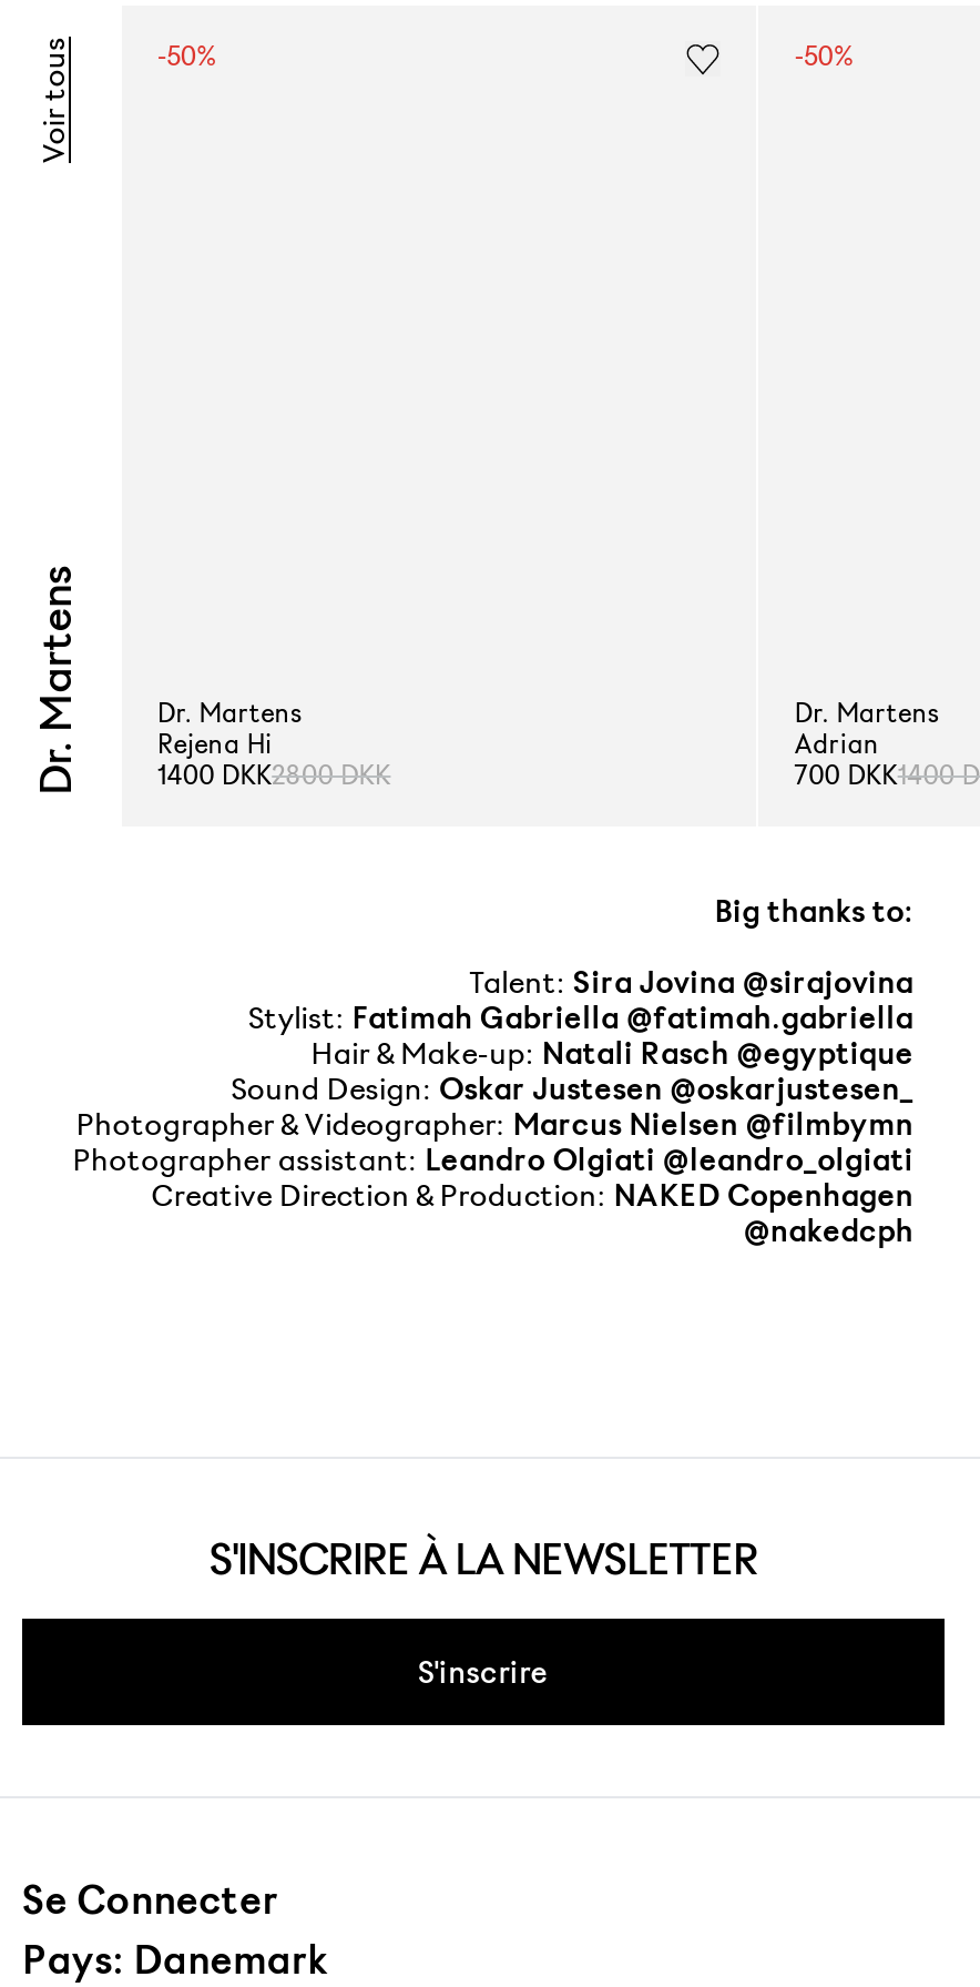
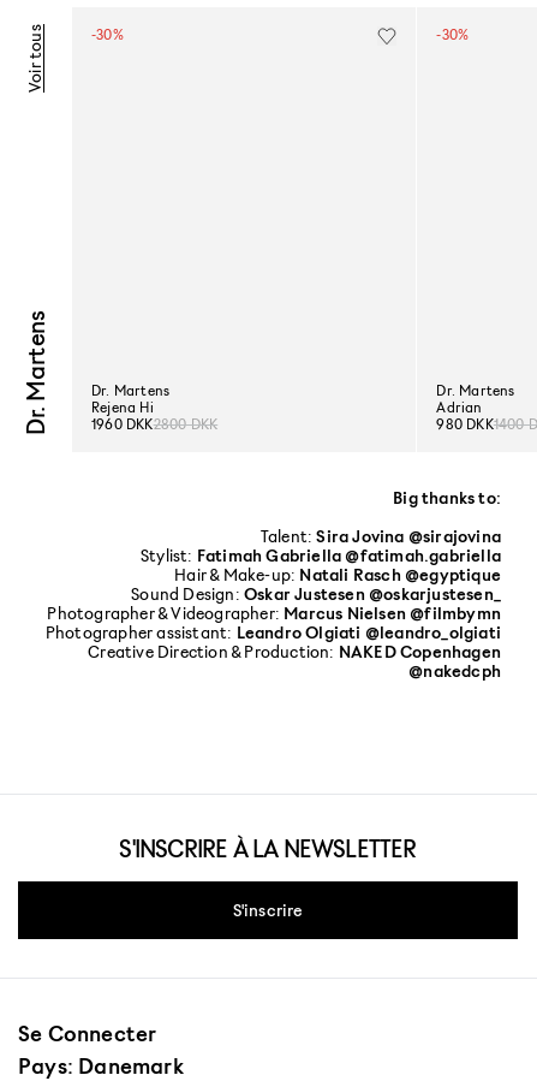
[157,38,217,71] -50% -> [91,25,123,43] -30%
[795,38,854,71] -50% -> [437,25,469,43] -30%
[157,757,391,790] 1400 DKK 2800 DKK -> [91,414,218,433] 1960 DKK 2800 DKK
[795,757,898,790] 700 DKK -> [437,414,494,433] 980 DKK

